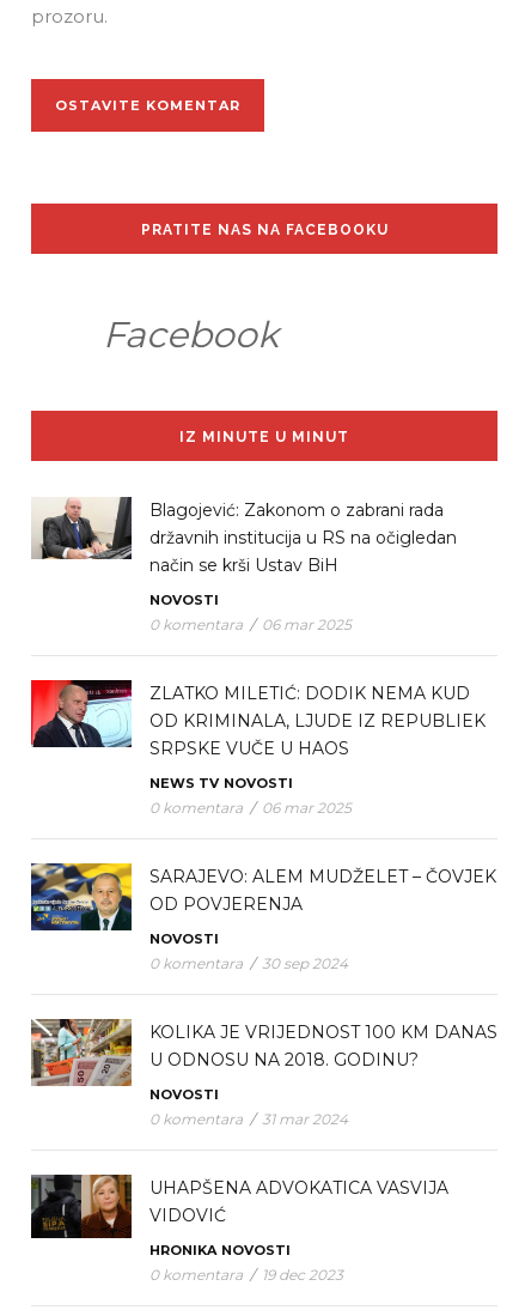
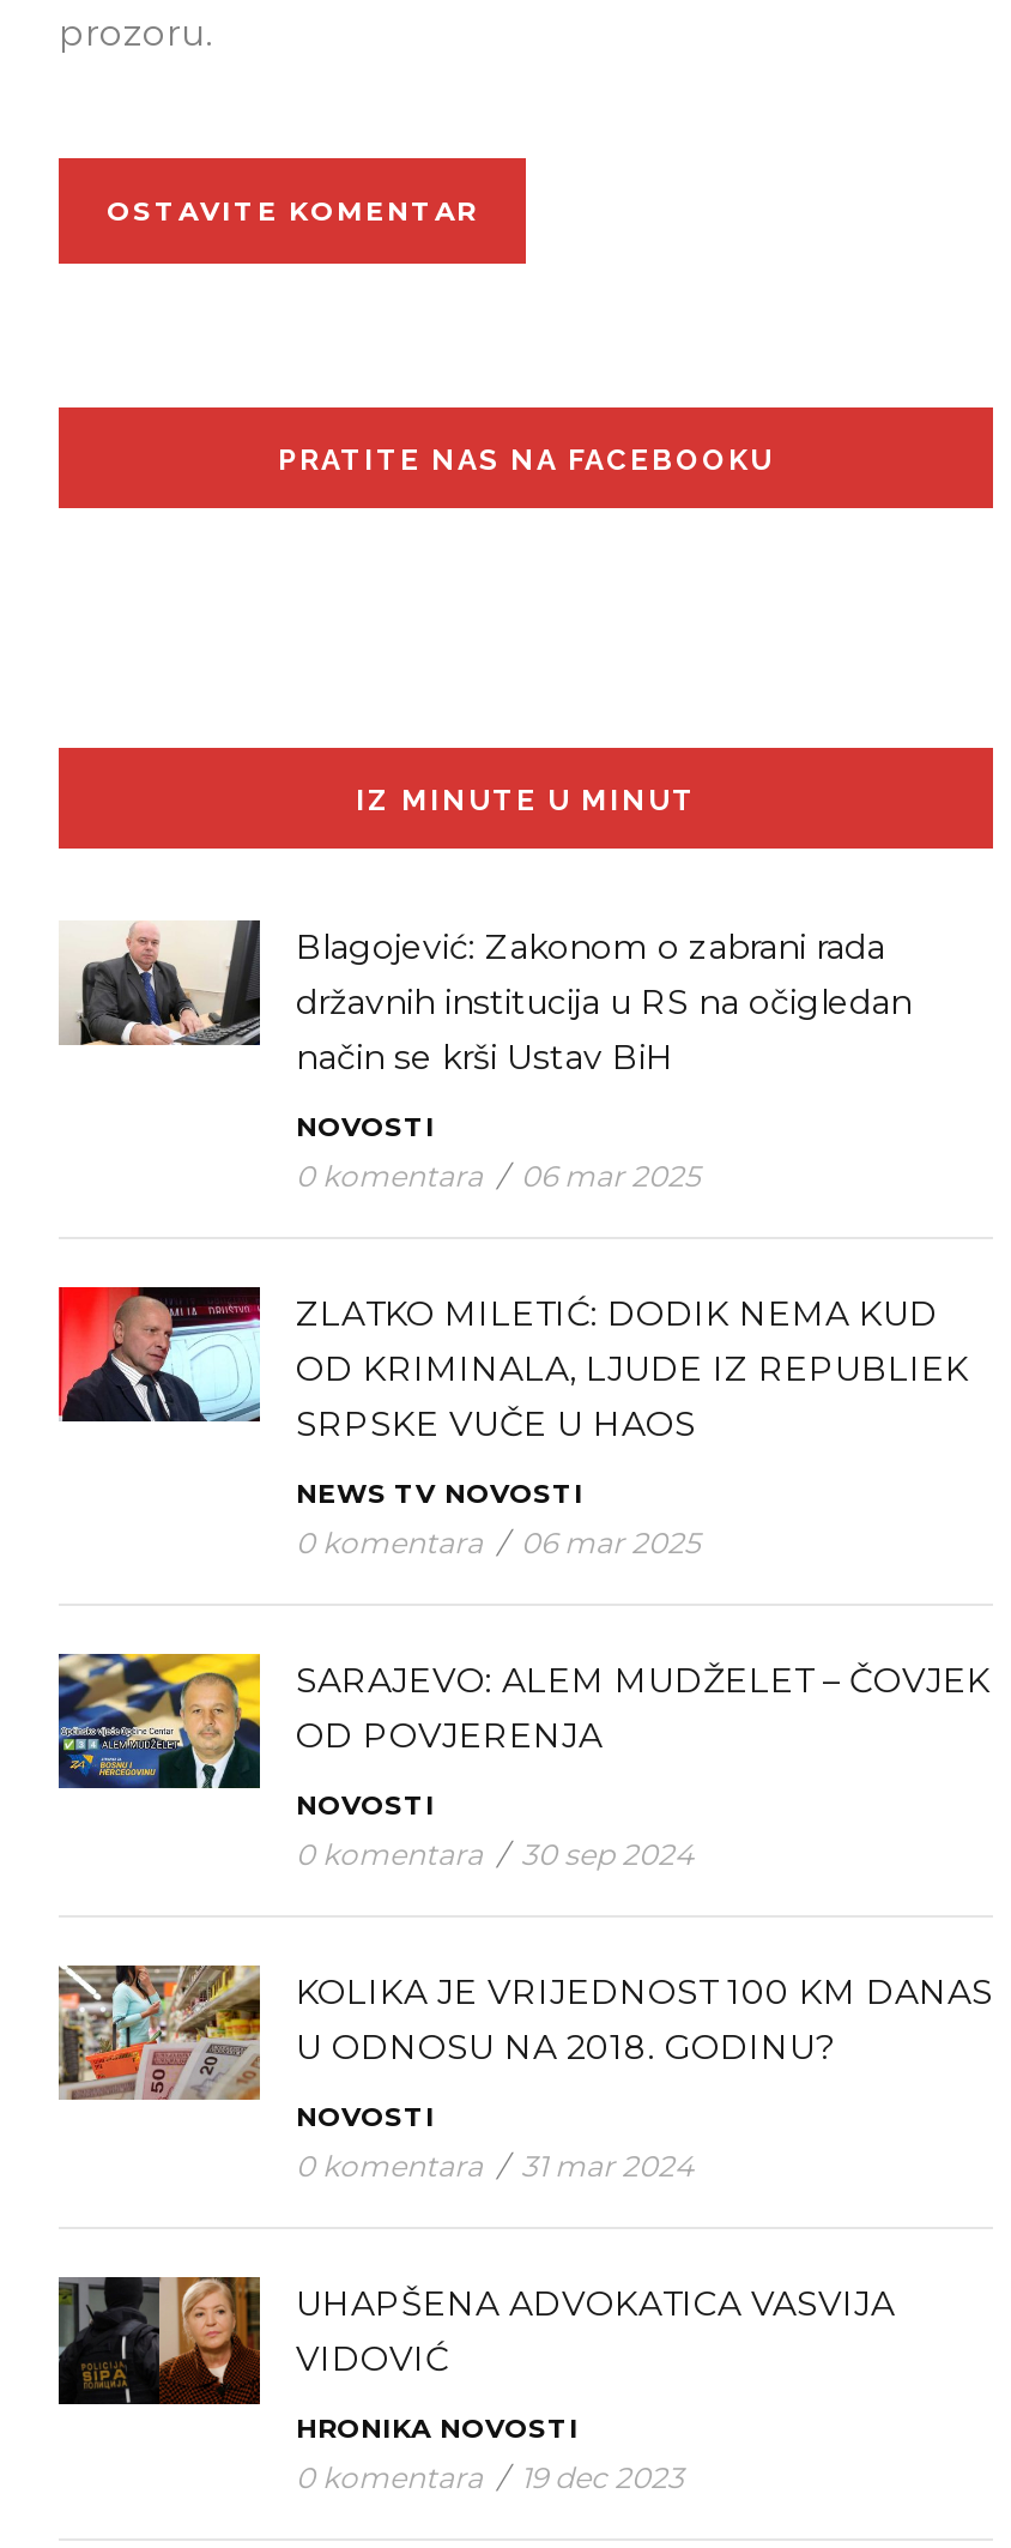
[103,313,279,357] Facebook -> none

